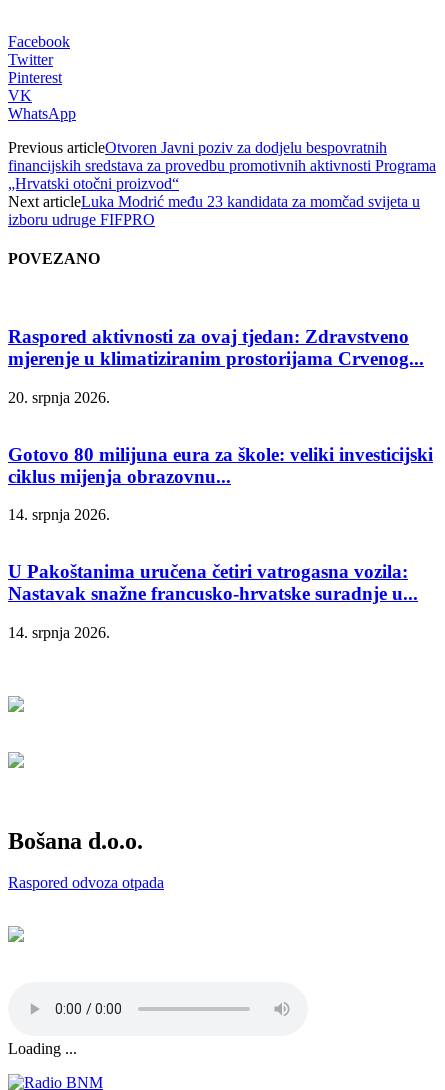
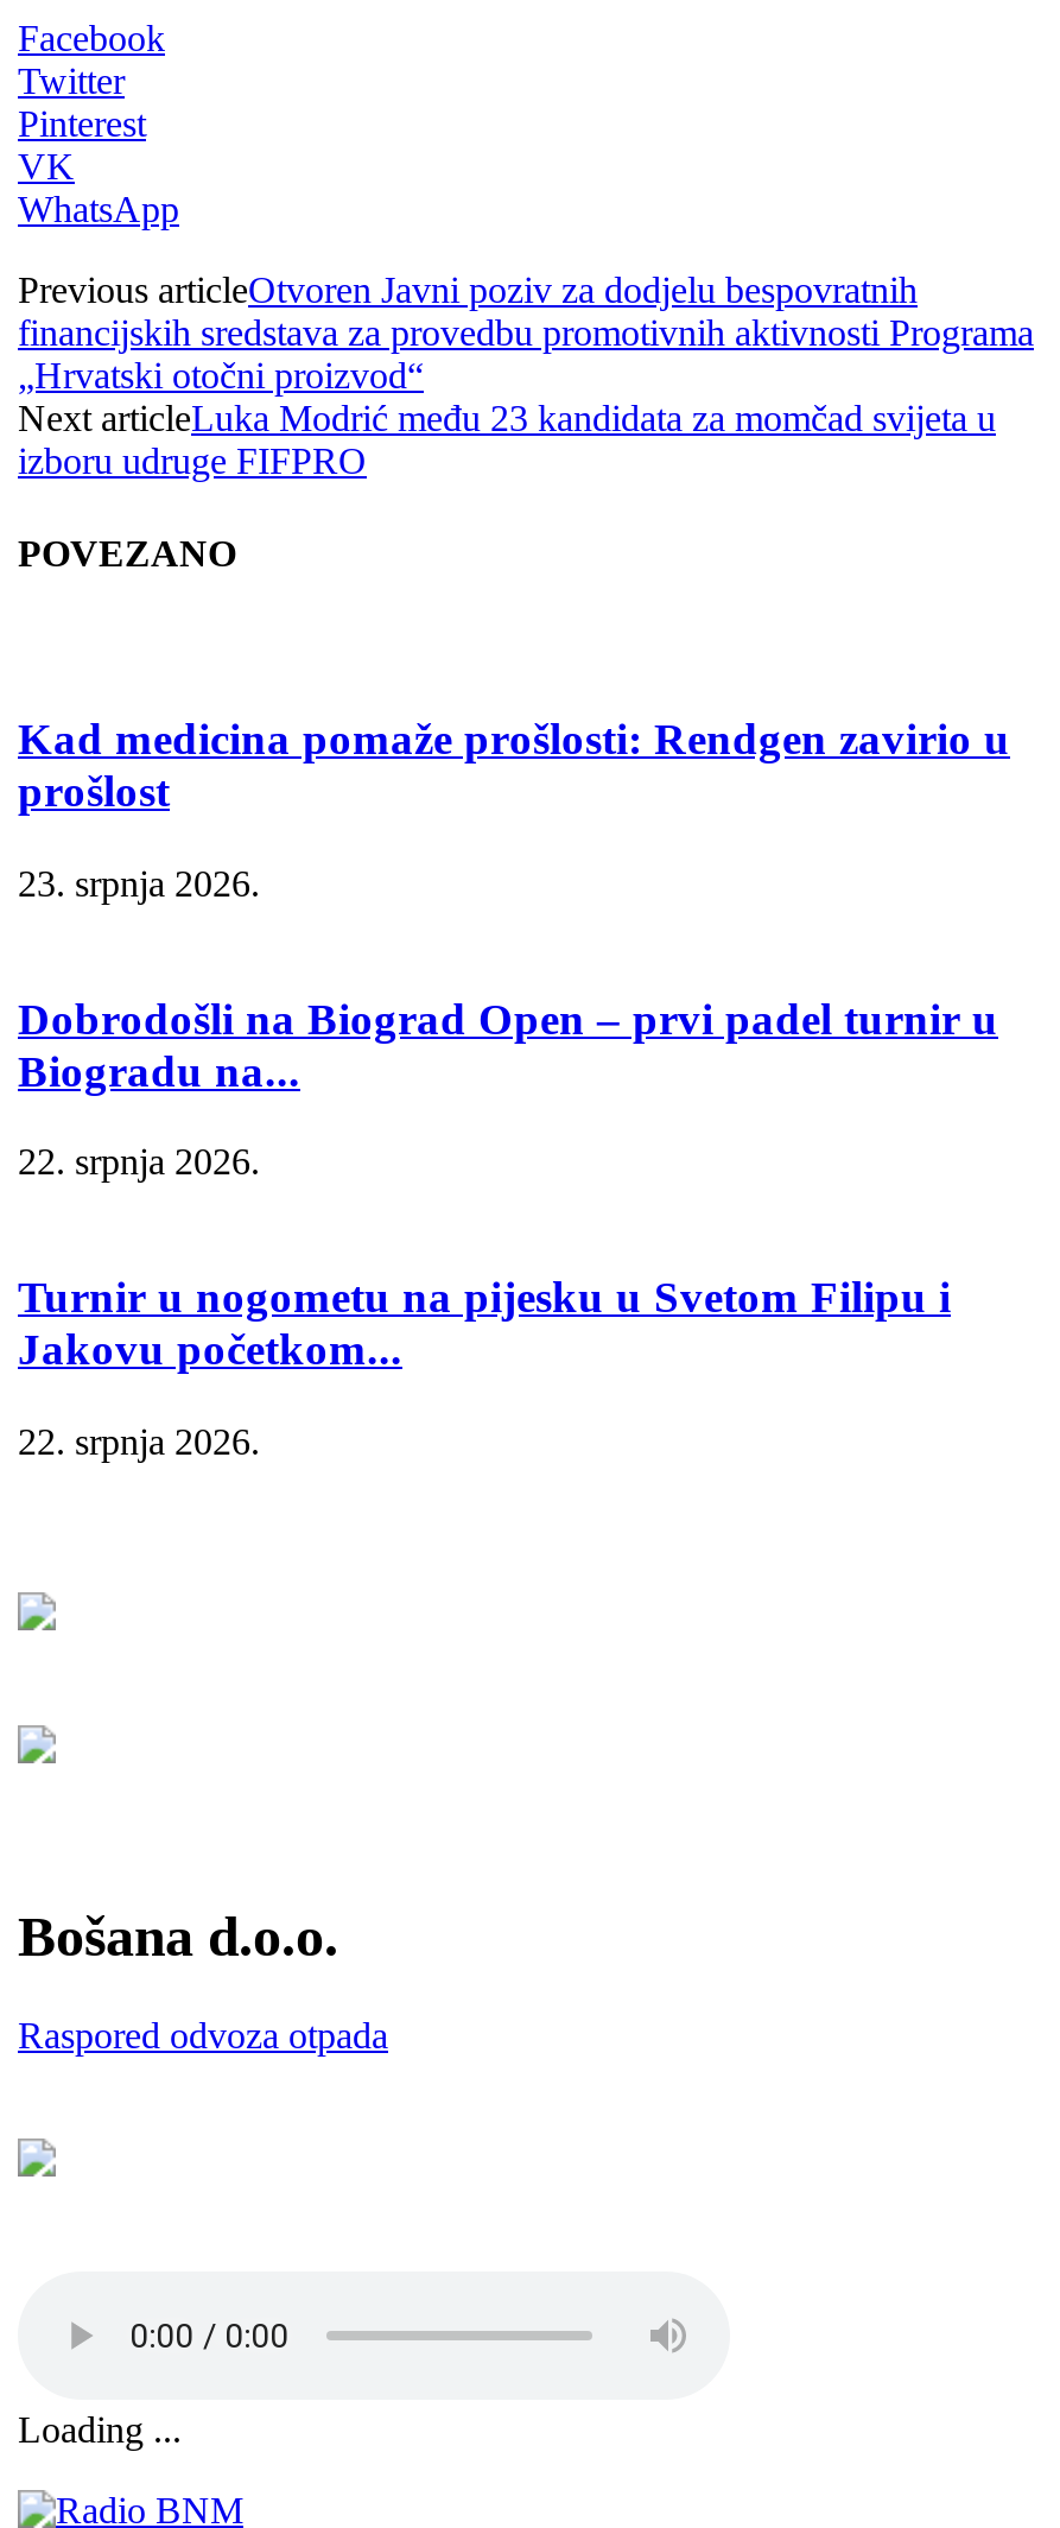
[8,326,424,369] Raspored aktivnosti za ovaj tjedan: Zdravstveno | mjerenje u klimatiziranim prostorijama Crvenog... -> [18,714,1010,816] Kad medicina pomaže prošlosti: Rendgen zavirio u | prošlost
[8,389,110,406] 20. srpnja 2026. -> [18,863,260,903] 23. srpnja 2026.
[8,443,433,486] Gotovo 80 milijuna eura za škole: veliki investicijski | ciklus mijenja obrazovnu... -> [18,993,998,1095] Dobrodošli na Biograd Open – prvi padel turnir u | Biogradu na...
[8,506,110,523] 14. srpnja 2026. -> [18,1142,260,1182] 22. srpnja 2026.
[8,561,418,604] U Pakoštanima uručena četiri vatrogasna vozila: | Nastavak snažne francusko-hrvatske suradnje u... -> [18,1271,951,1374] Turnir u nogometu na pijesku u Svetom Filipu i | Jakovu početkom...
[8,624,110,641] 14. srpnja 2026. -> [18,1421,260,1461] 22. srpnja 2026.

